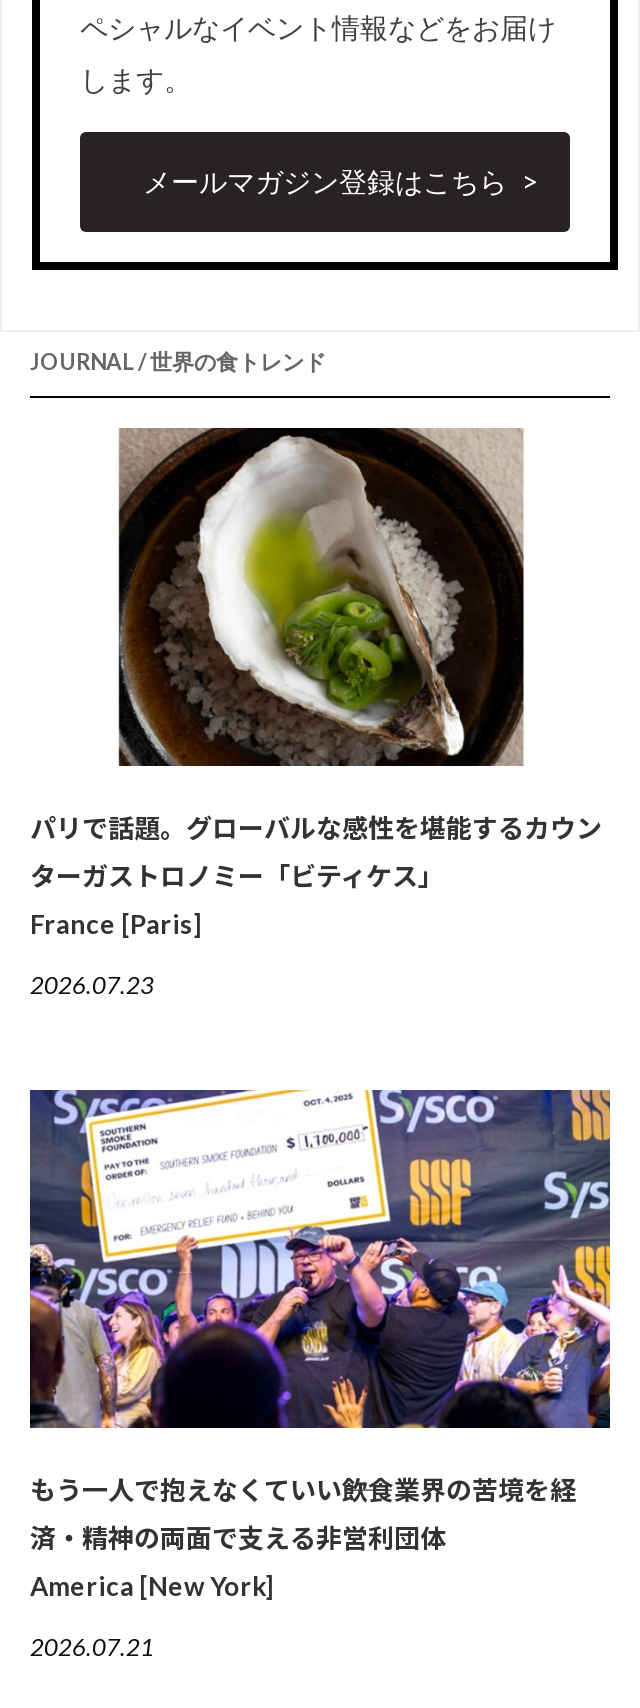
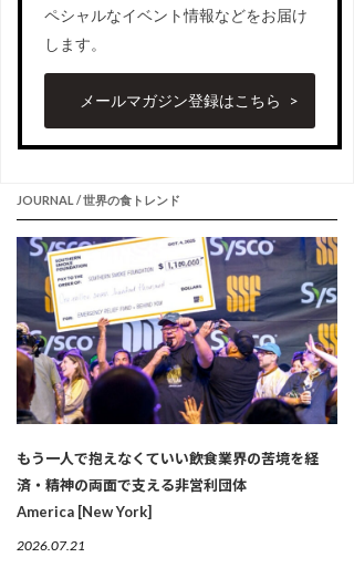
[30,426,602,999] [image] | パリで話題。グローバルな感性を堪能するカウン | ターガストロノミー「ビティケス」 | France [Paris] | 2026.07.23 -> none

